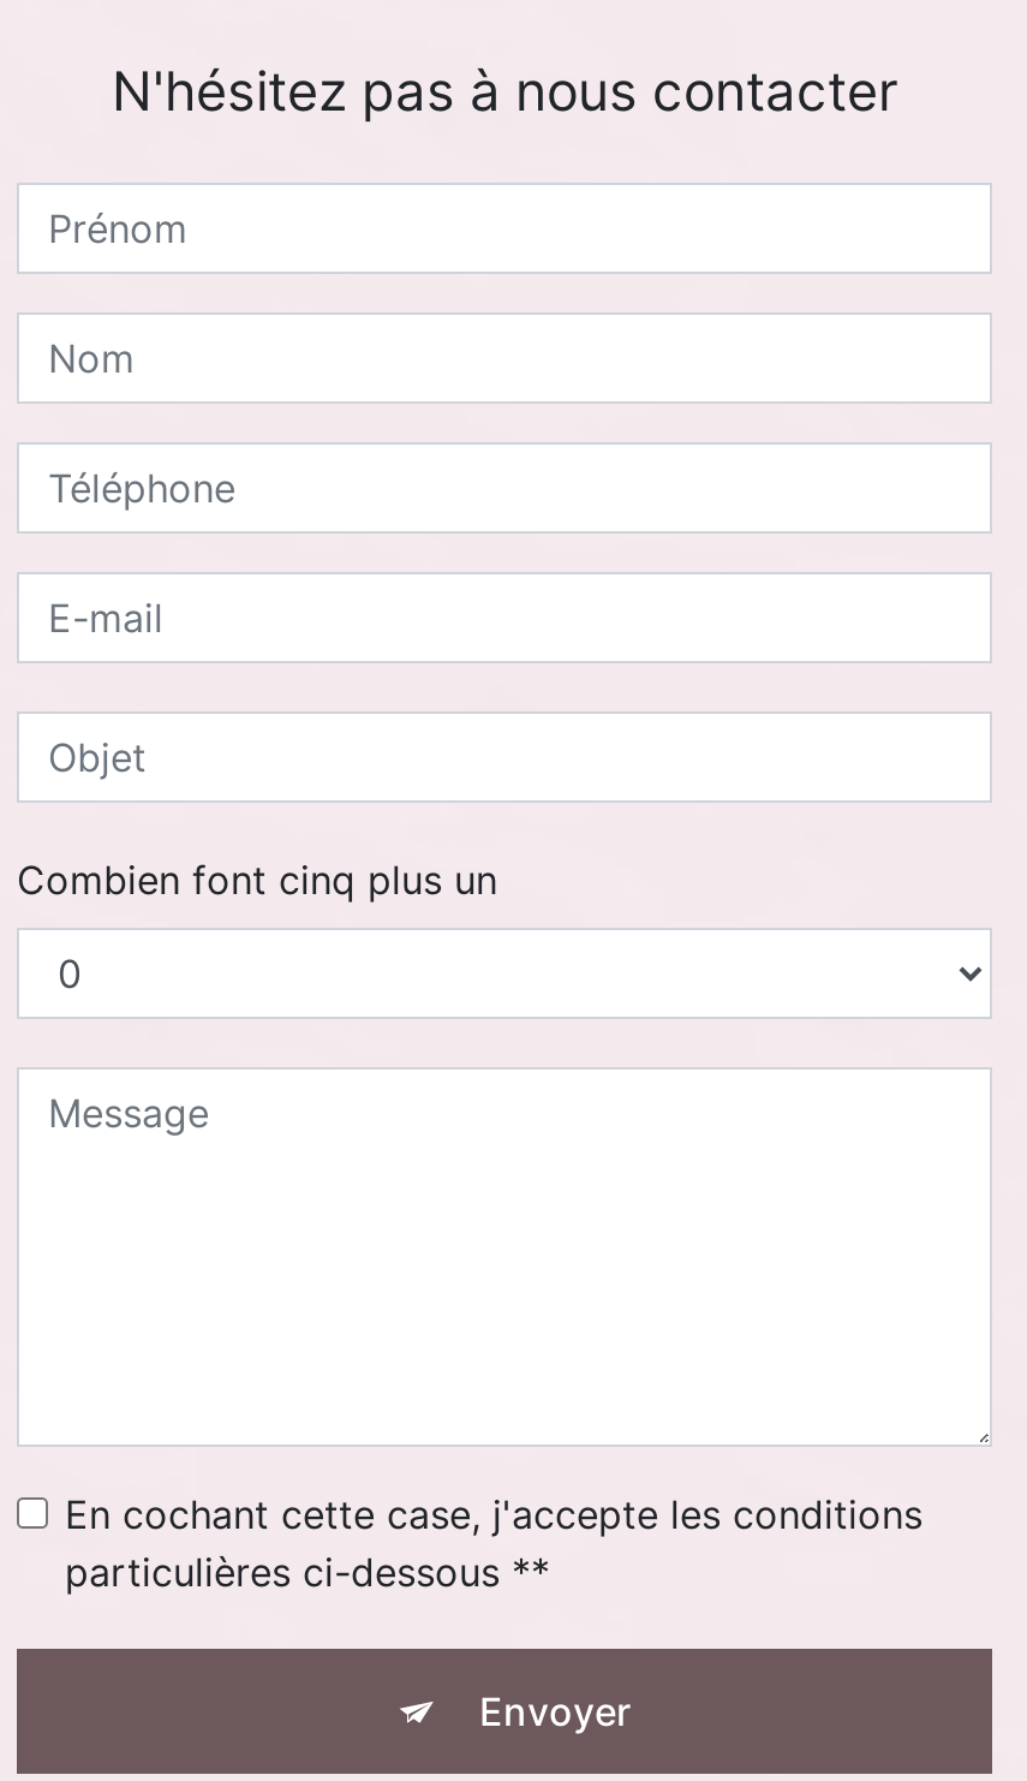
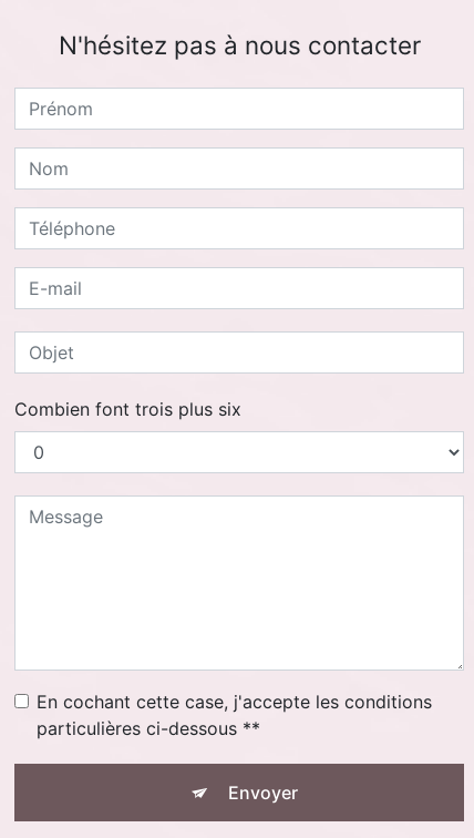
[17,856,497,904] Combien font cinq plus un -> [14,398,241,420] Combien font trois plus six

